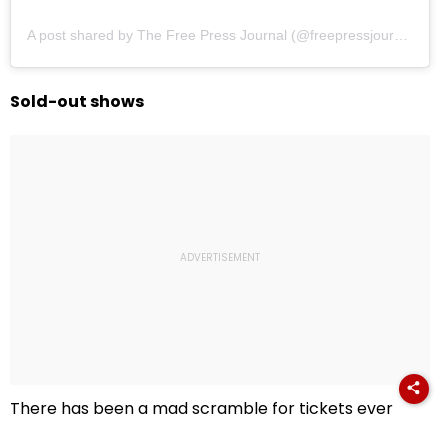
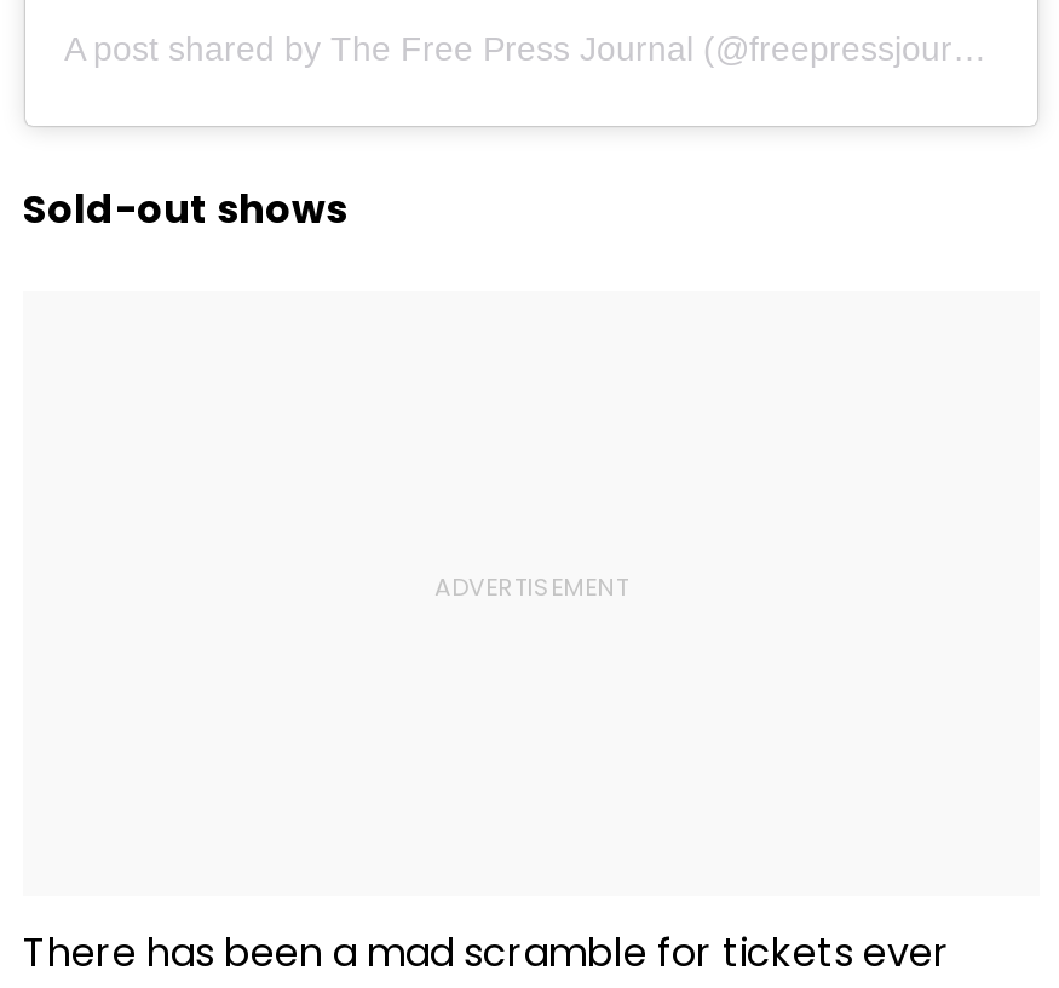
[397,372,432,407] [image] -> none

